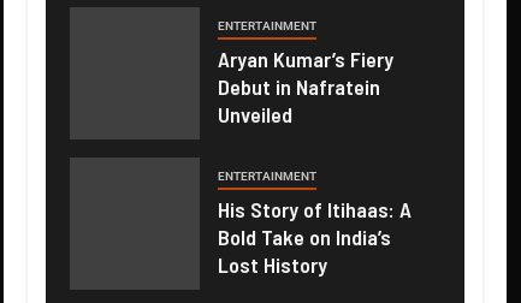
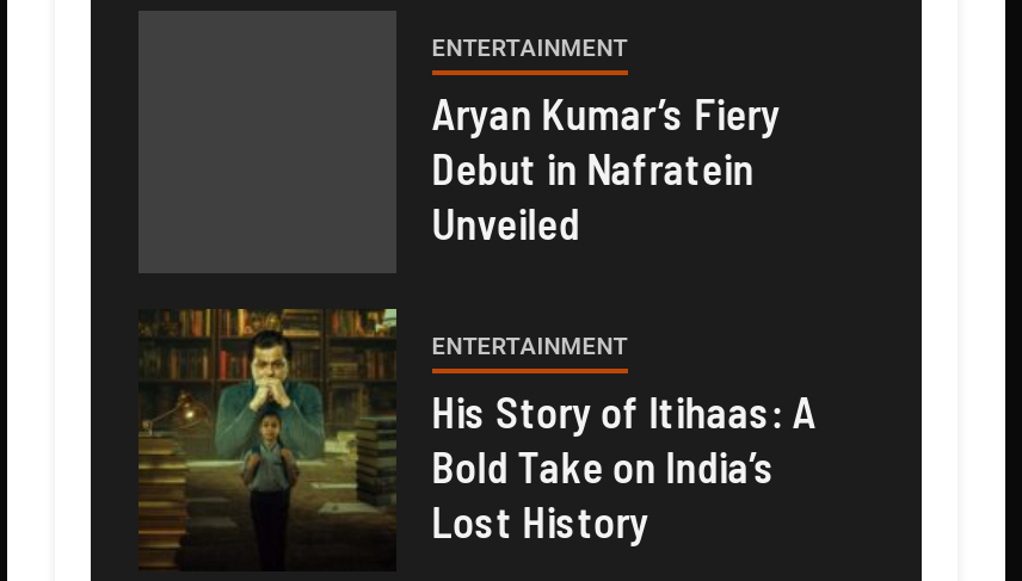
none -> [141,309,396,571] [image]

